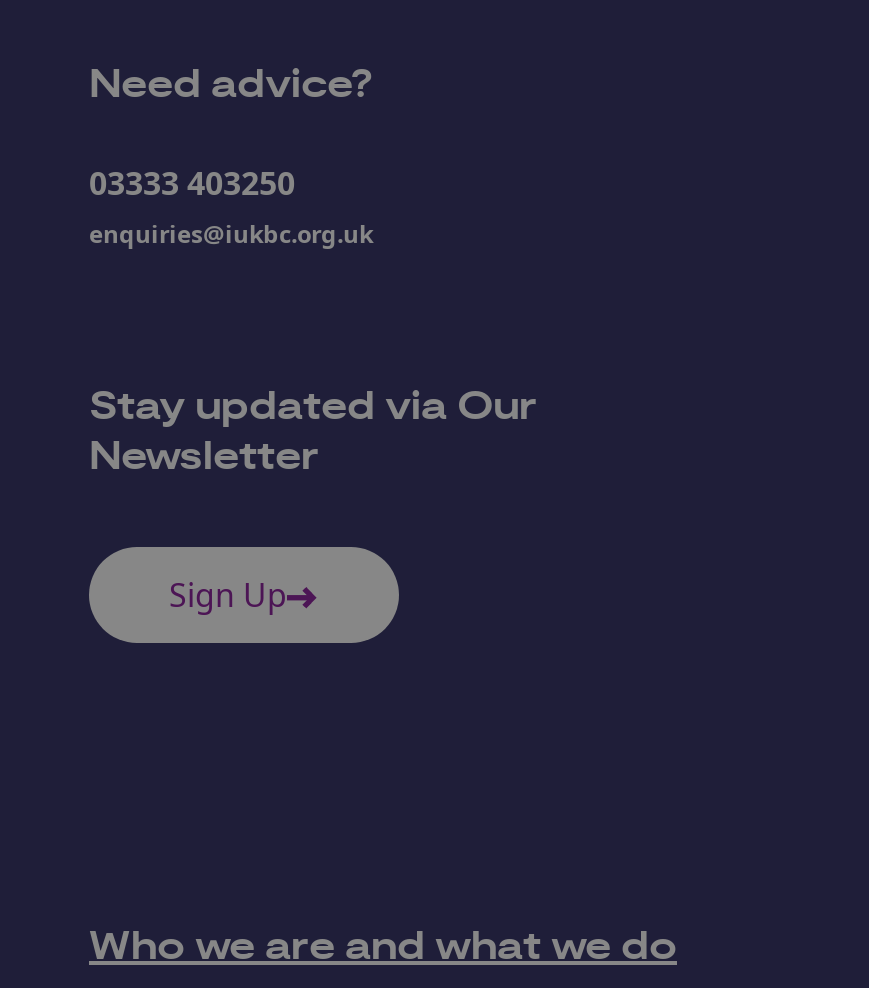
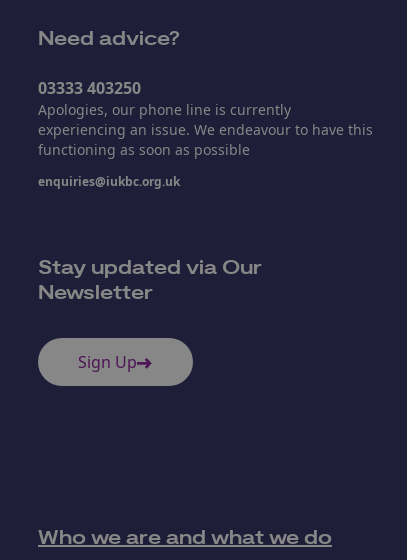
none -> [38,100,373,159] Apologies, our phone line is currently | experiencing an issue. We endeavour to have this | functioning as soon as possible

